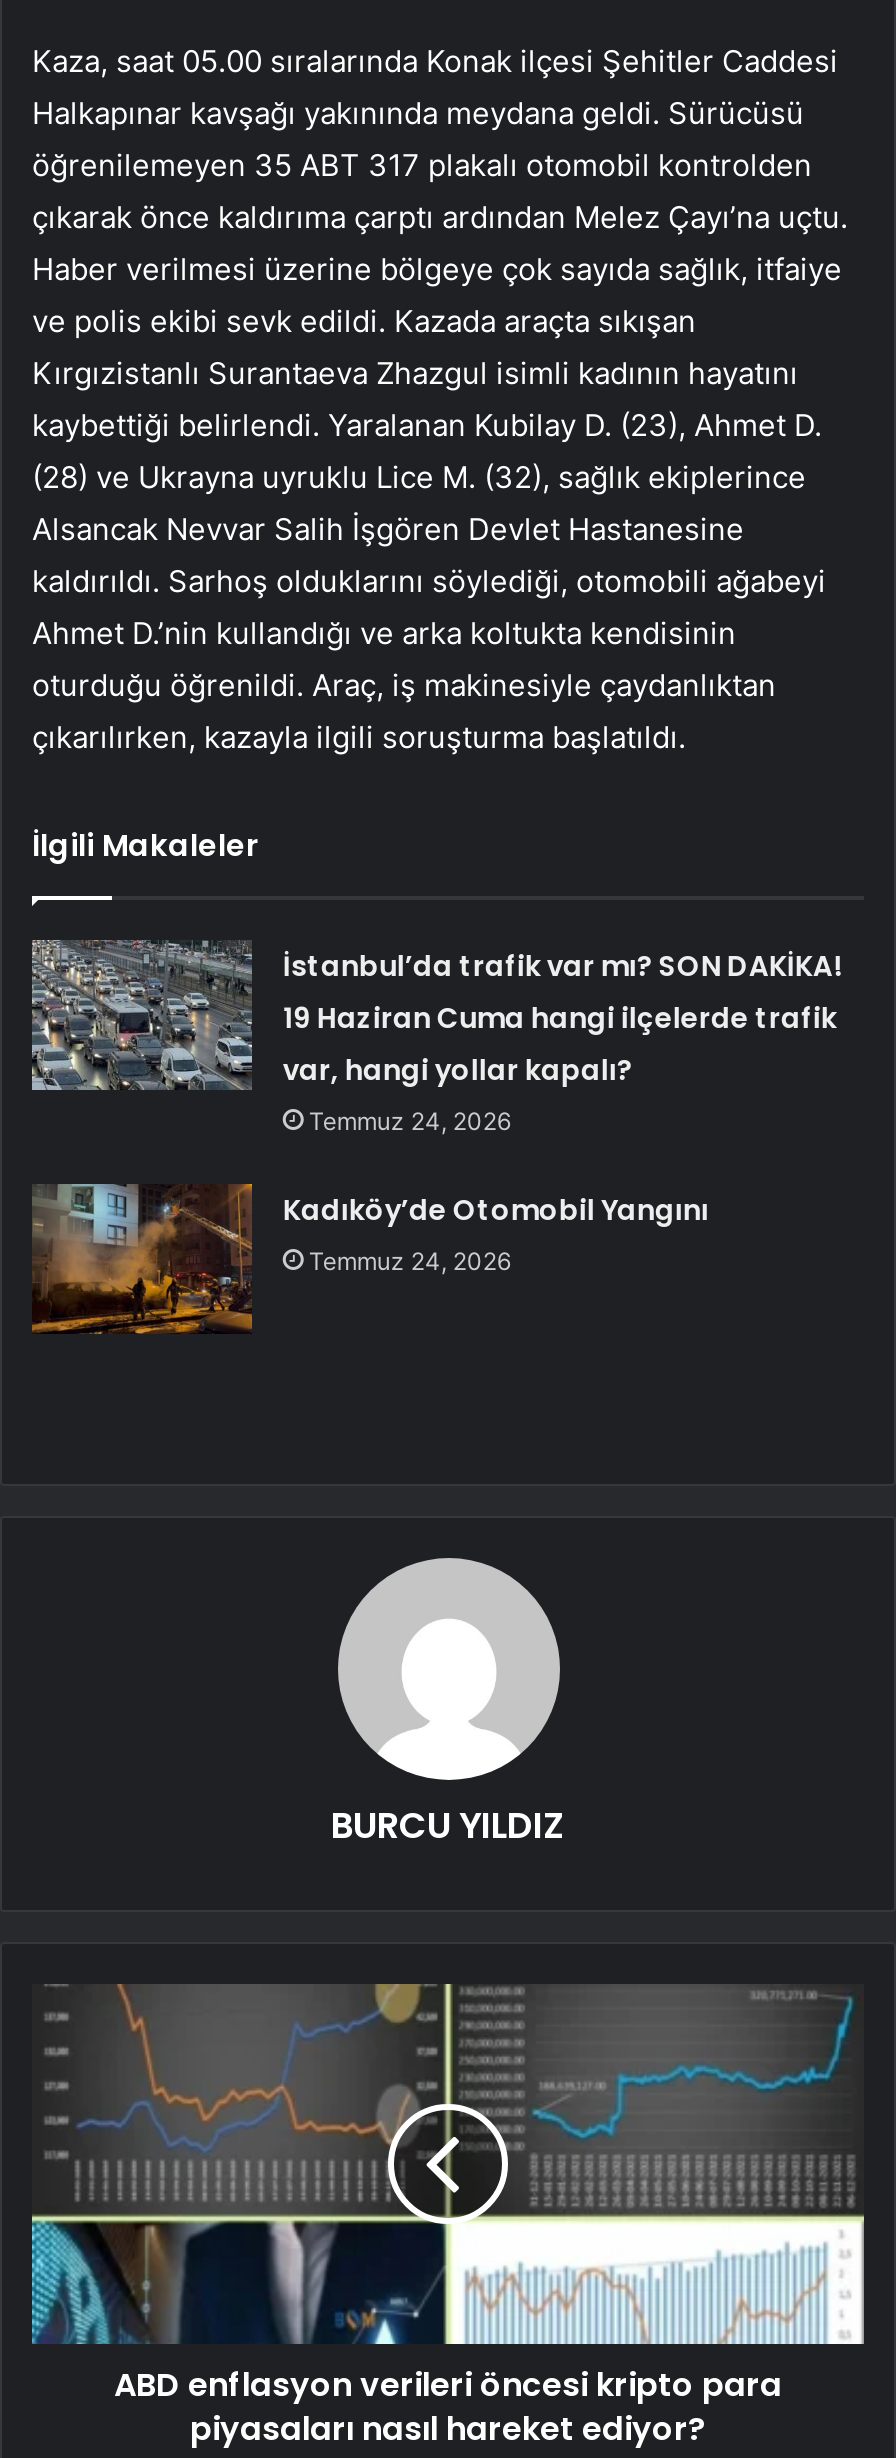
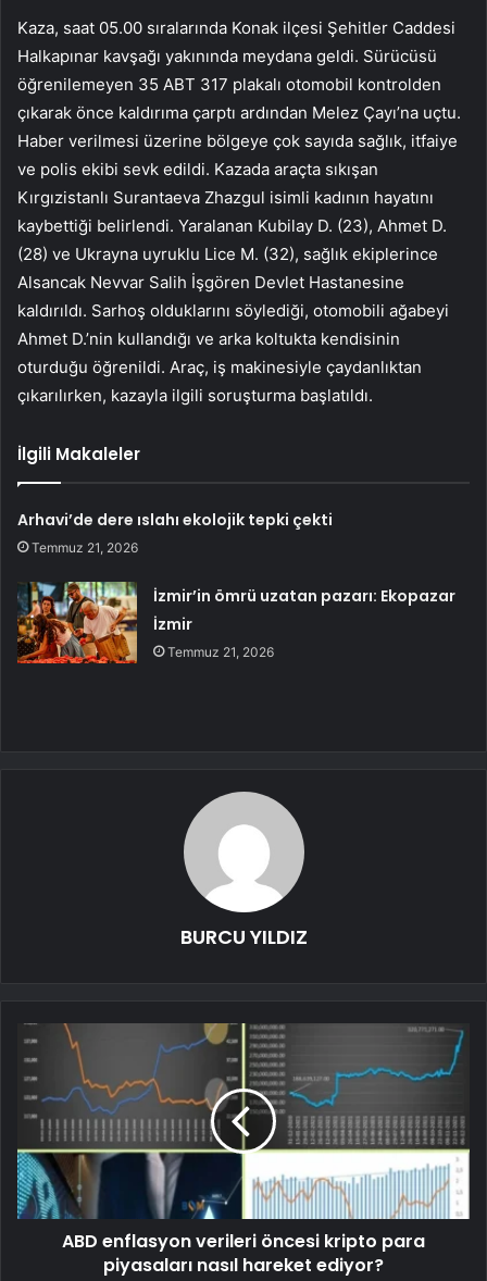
[283,945,841,1135] İstanbul’da trafik var mı? SON DAKİKA! | 19 Haziran Cuma hangi ilçelerde trafik | var, hangi yollar kapalı? | Temmuz 24, 2026 -> [18,509,333,555] Arhavi’de dere ıslahı ekolojik tepki çekti | Temmuz 21, 2026
[30,1172,709,1336] [image] | Kadıköy’de Otomobil Yangını | Temmuz 24, 2026 -> [17,581,456,670] [image] | İzmir’in ömrü uzatan pazarı: Ekopazar | İzmir | Temmuz 21, 2026

